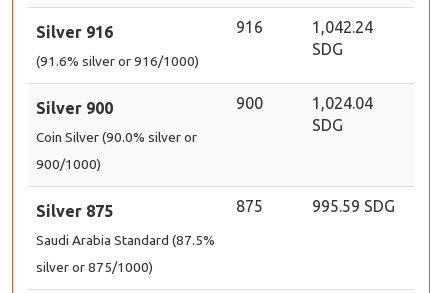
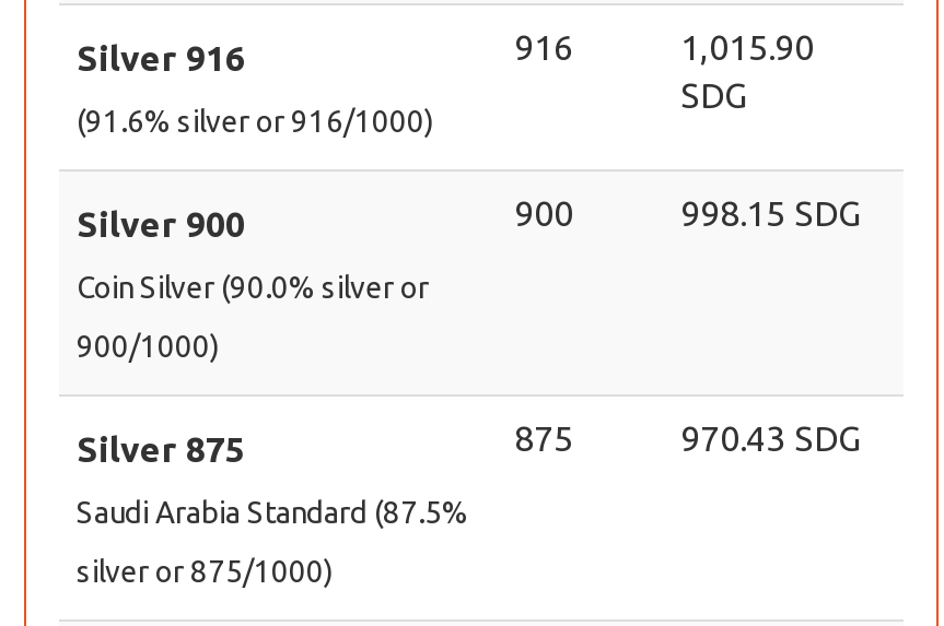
[312,18,373,36] 1,042.24 -> [680,27,814,67] 1,015.90
[312,94,373,134] 1,024.04 | SDG -> [680,193,862,233] 998.15 SDG
[312,197,395,215] 995.59 SDG -> [680,418,862,458] 970.43 SDG

